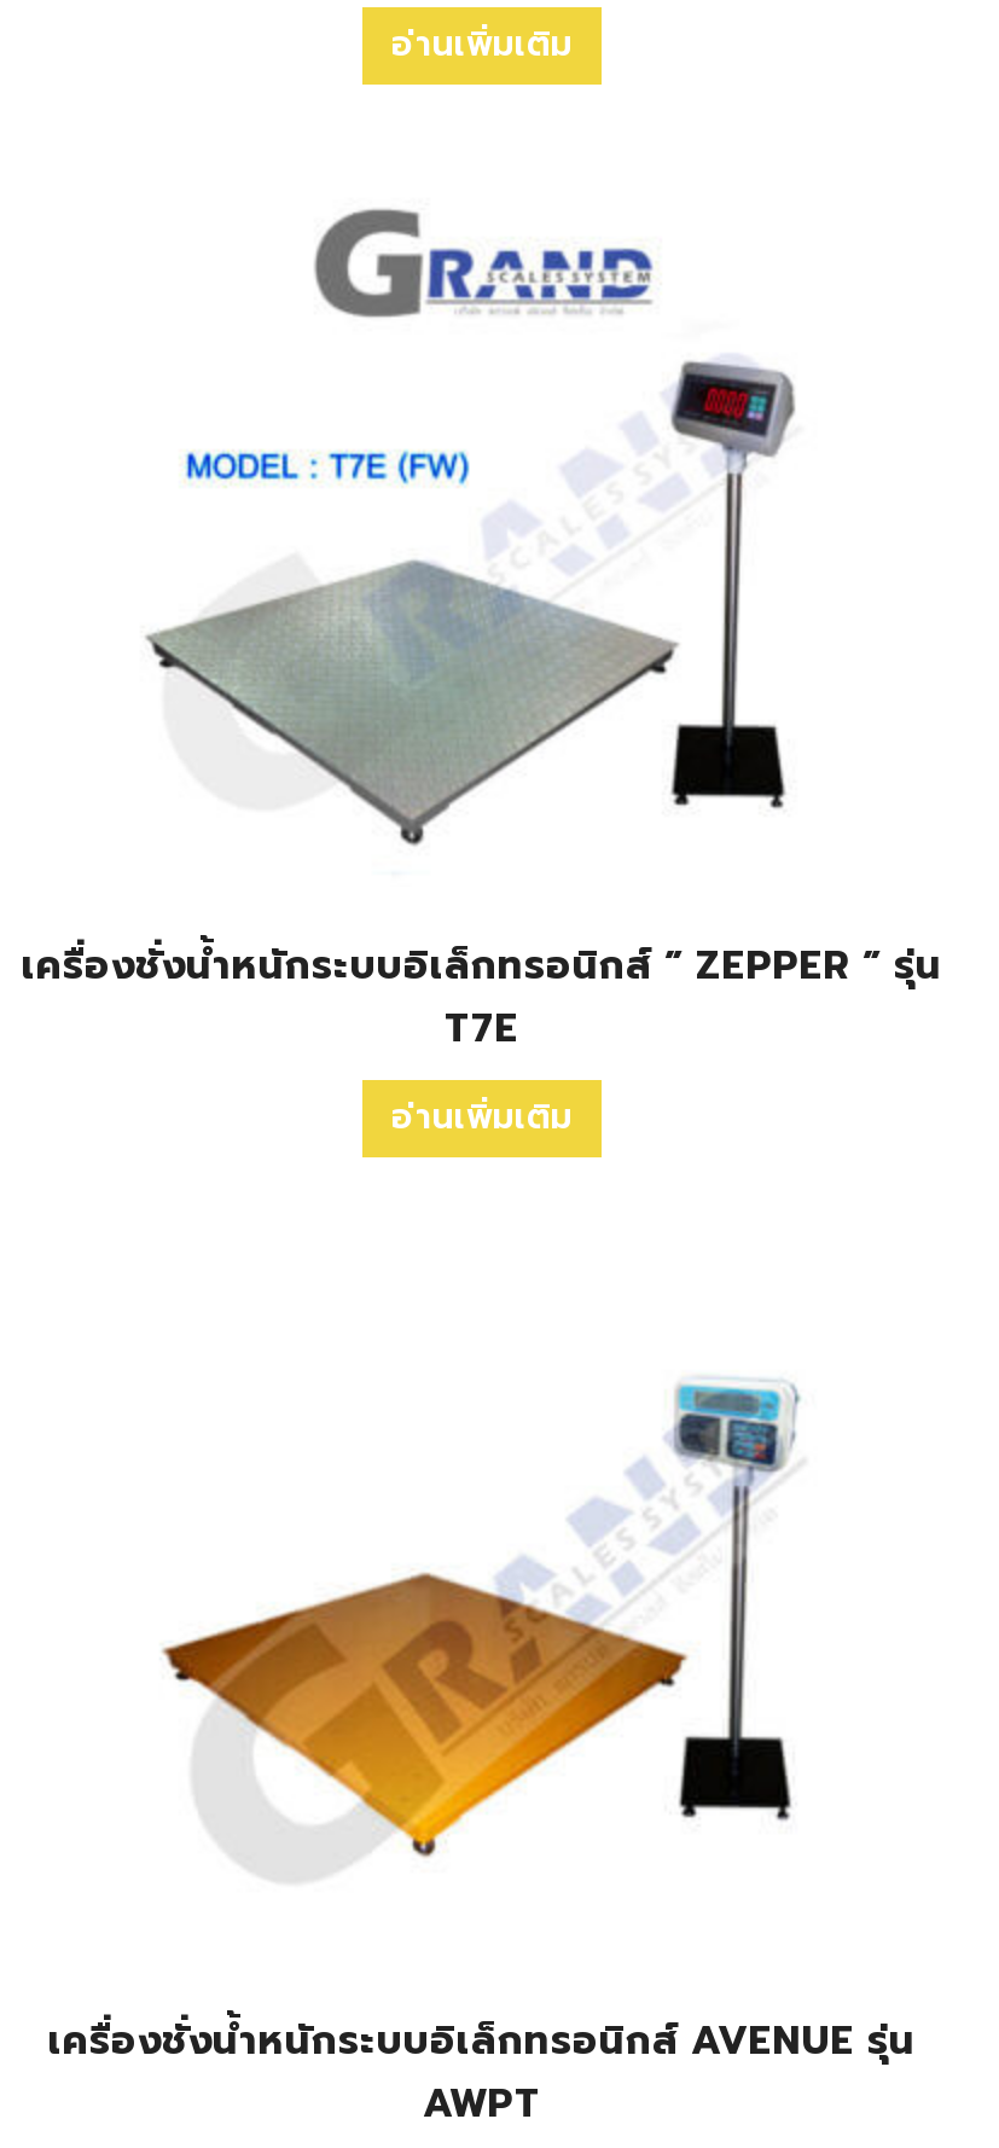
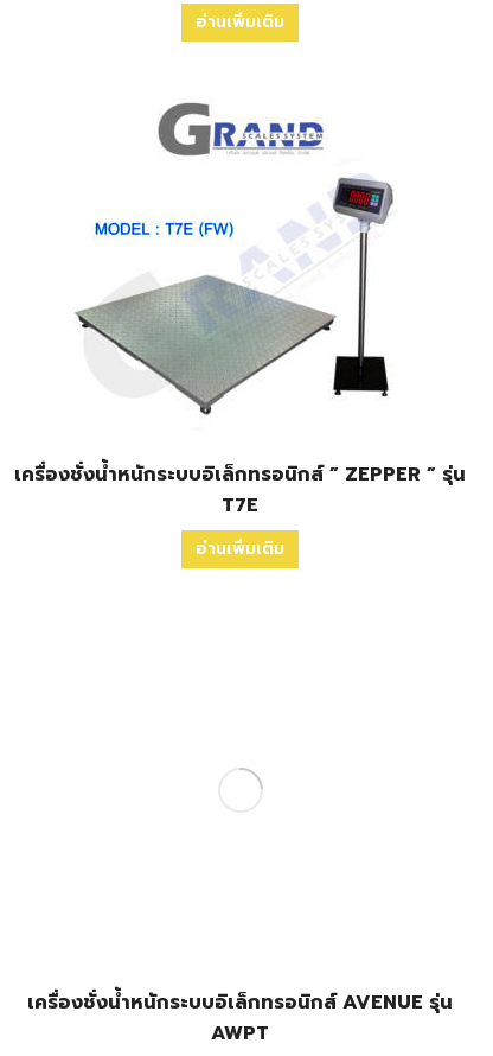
[162,1382,802,1860] [image] -> none

